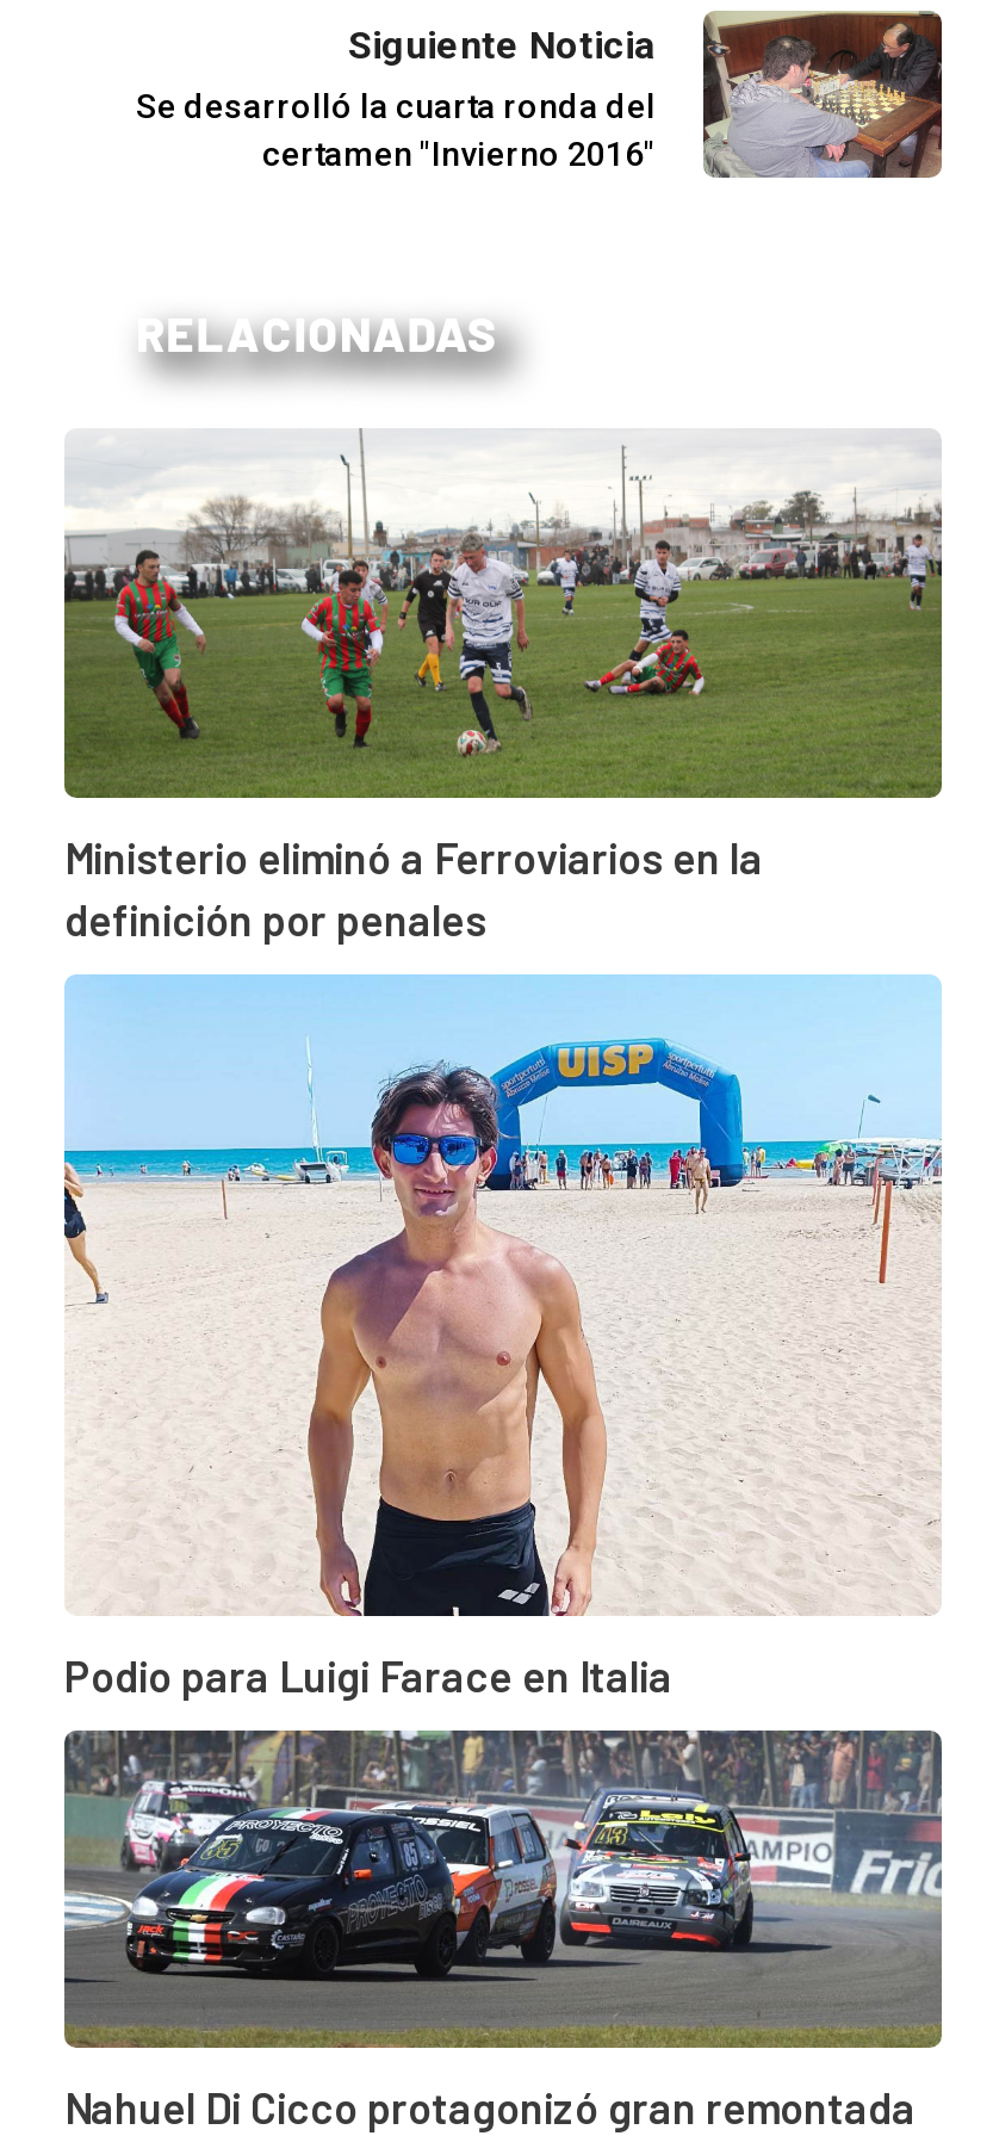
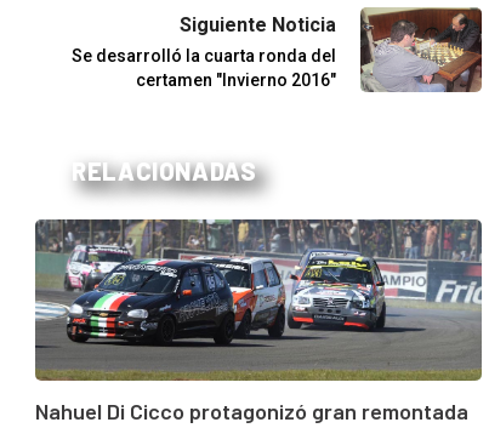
[62,431,944,947] [image] | Ministerio eliminó a Ferroviarios en la | definición por penales -> none
[62,972,944,1702] [image] | Podio para Luigi Farace en Italia -> none

